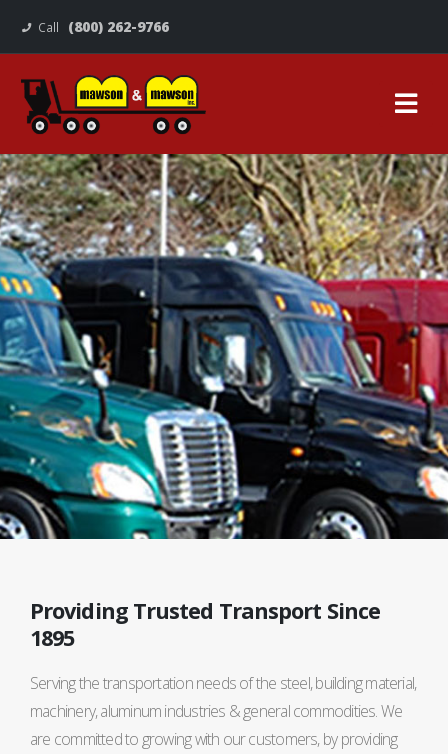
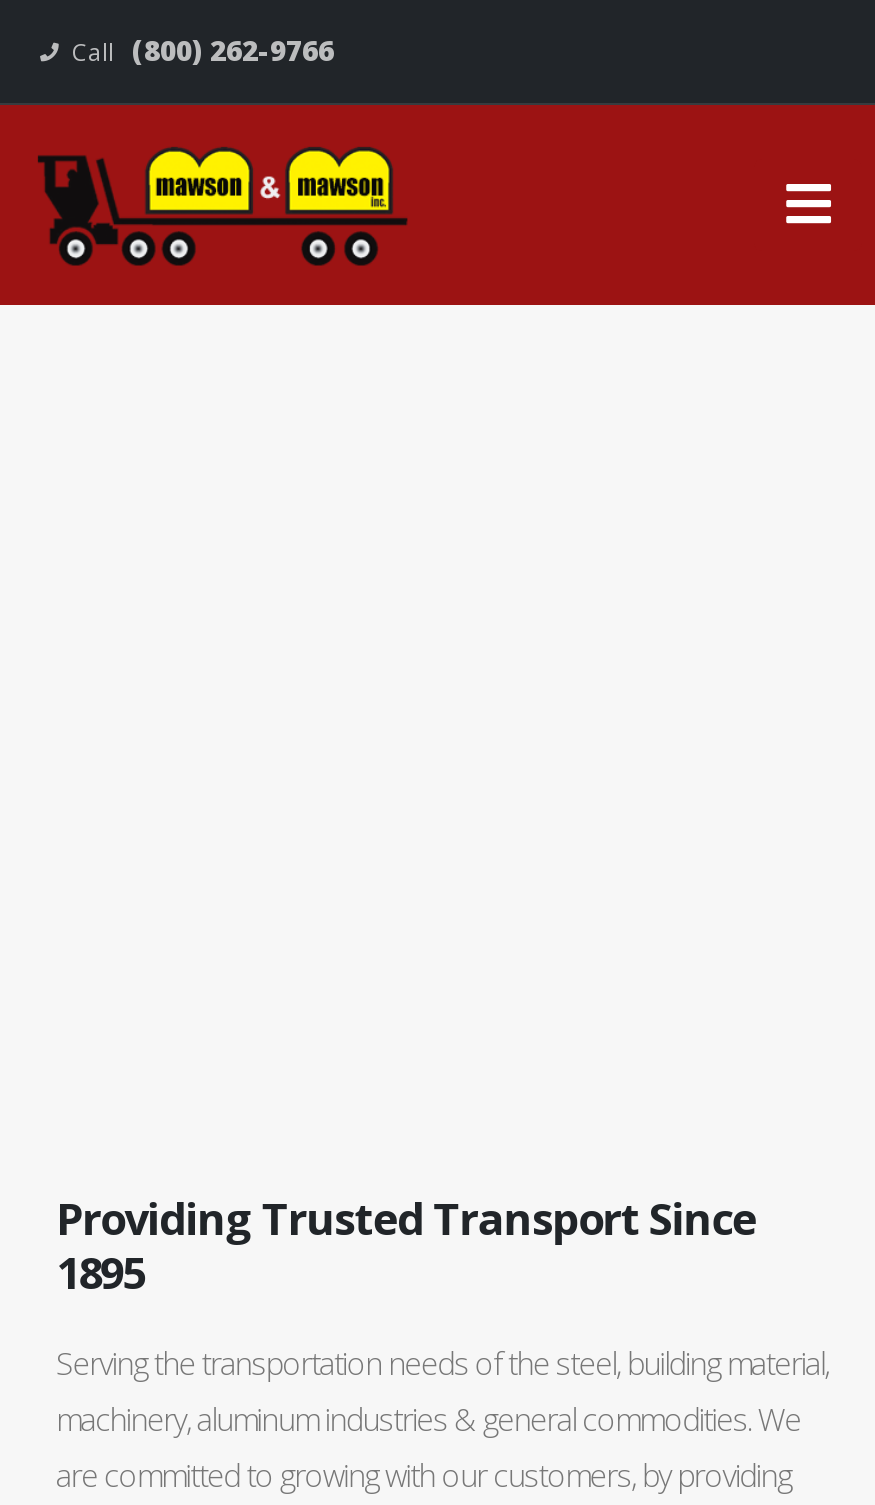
[3,153,445,540] [image] -> none

